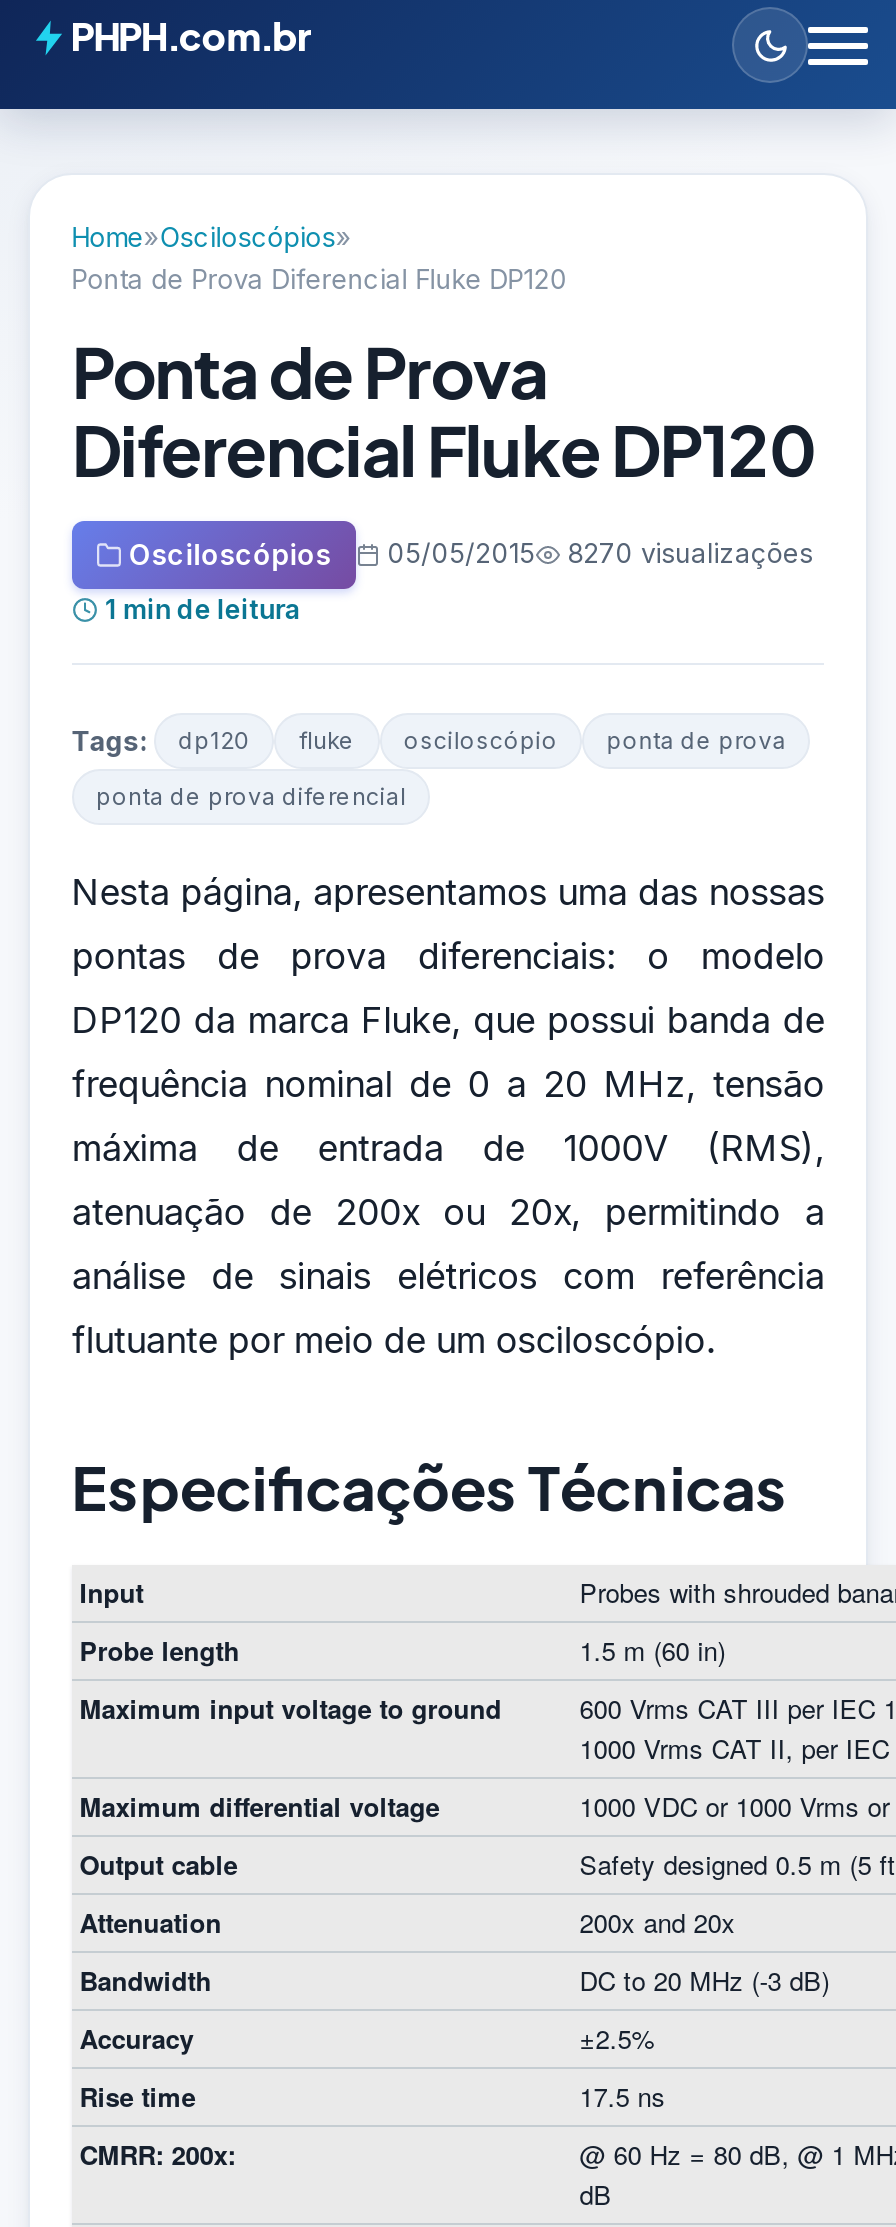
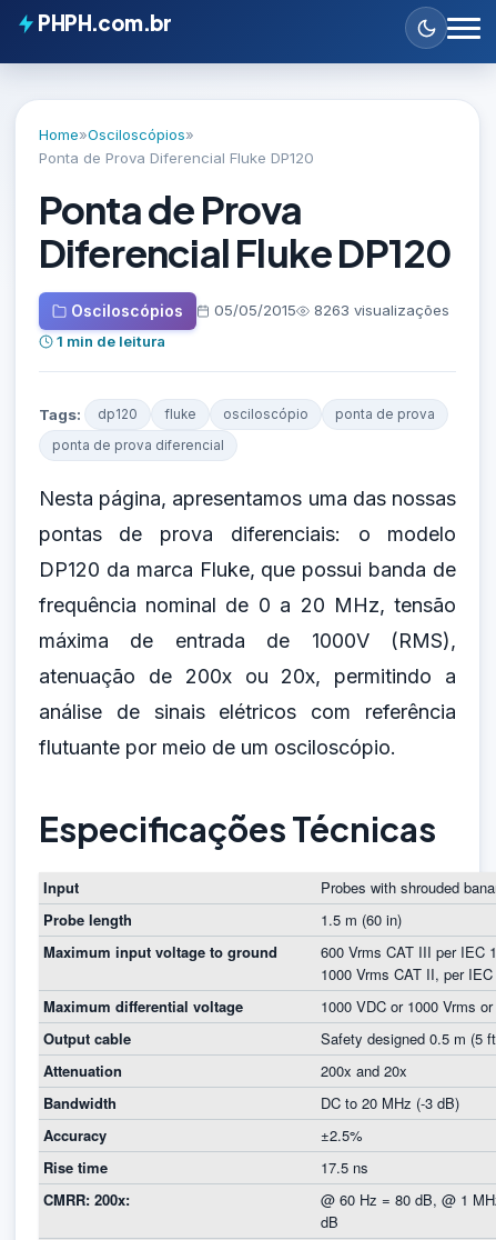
[567,538,813,570] 8270 visualizações -> [313,302,449,319] 8263 visualizações

